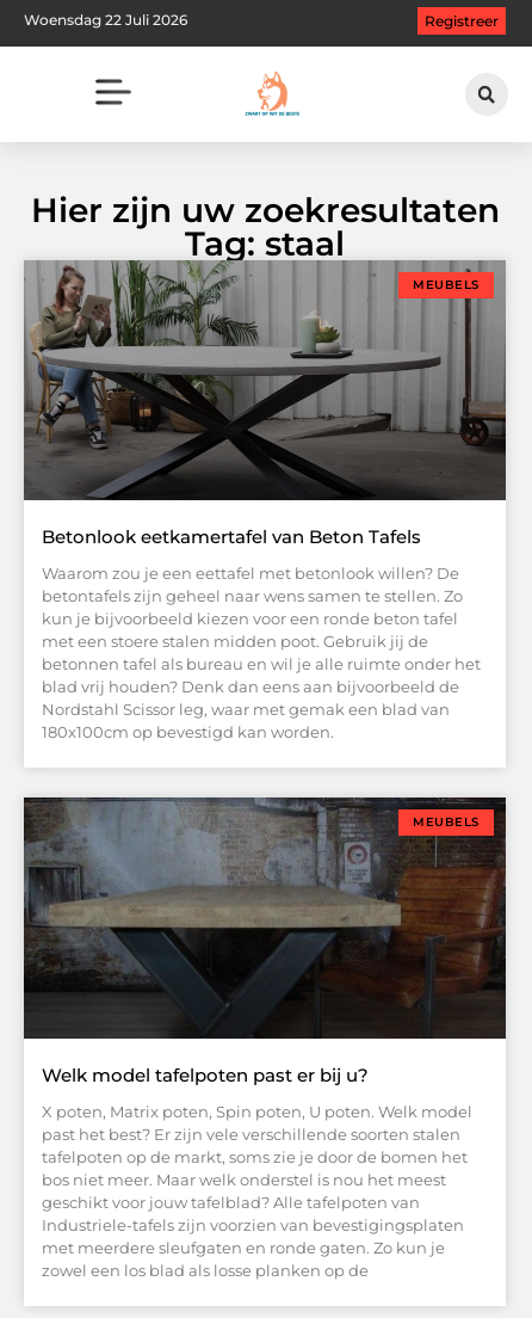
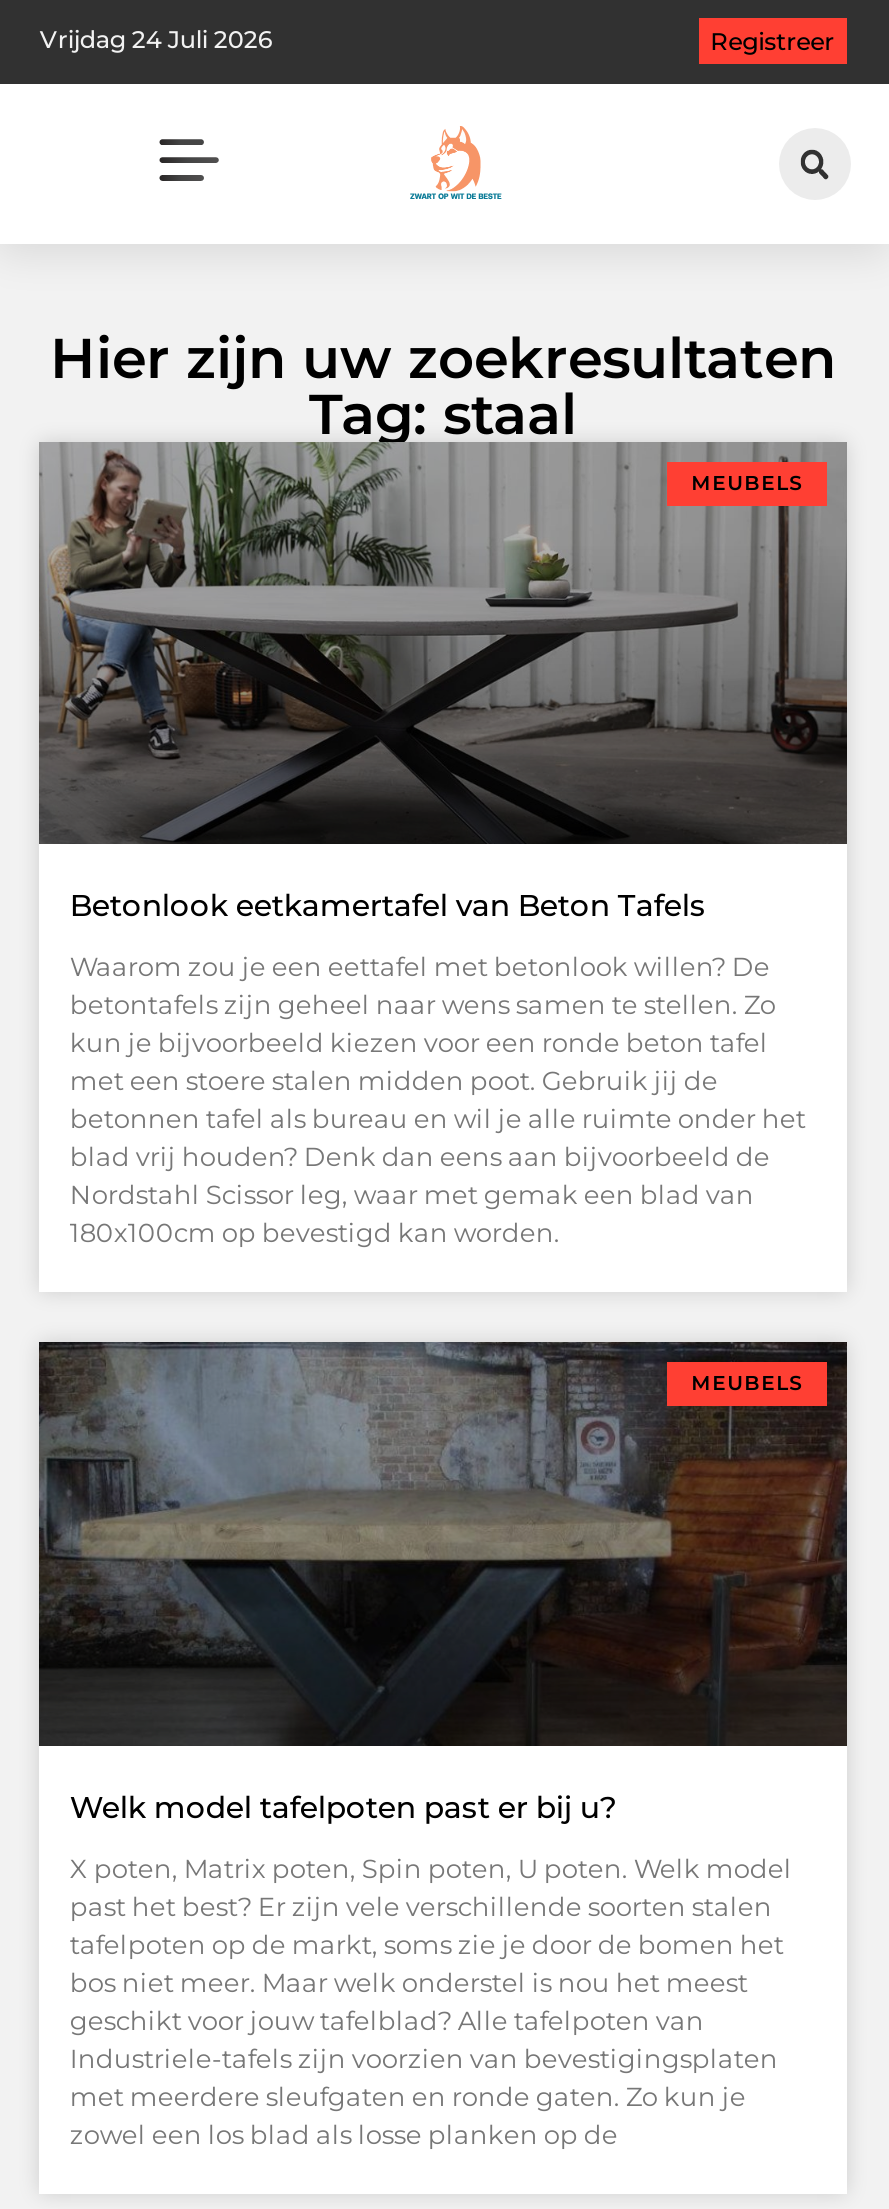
[24,10,188,28] Woensdag 22 Juli 2026 -> [40,23,272,53] Vrijdag 24 Juli 2026

